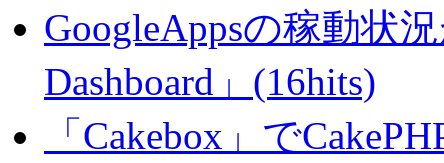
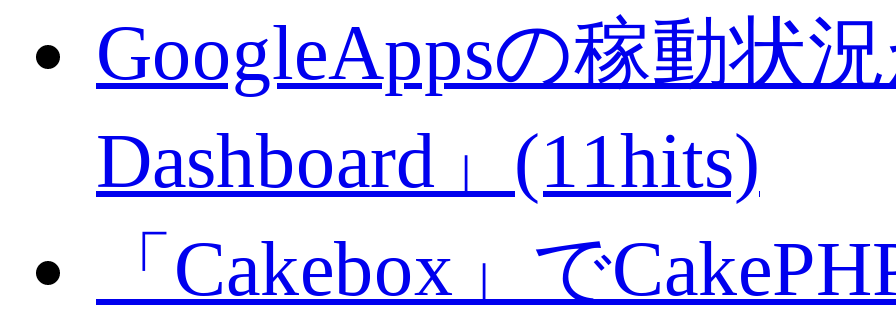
[44,60,376,103] Dashboard」(16hits) -> [96,116,760,202] Dashboard」(11hits)

